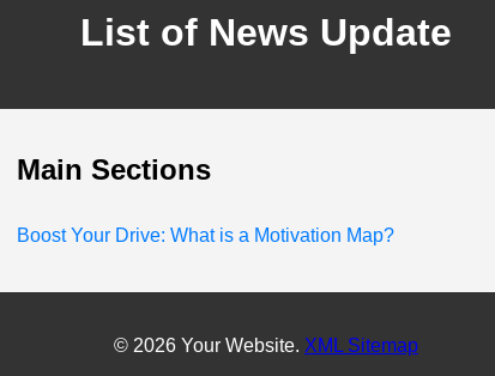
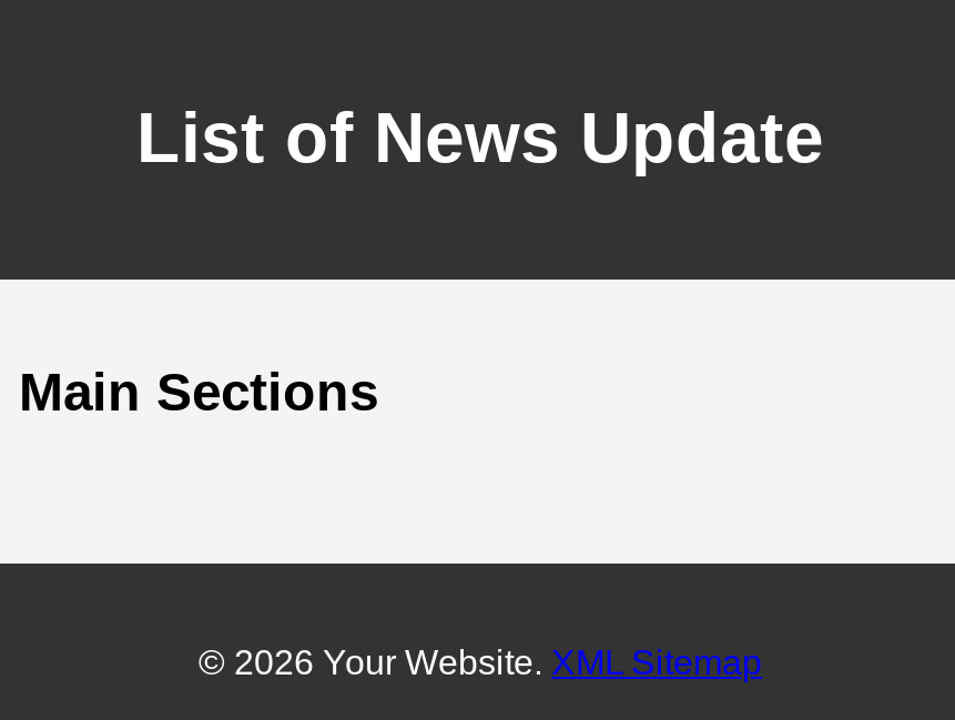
[17,225,394,245] Boost Your Drive: What is a Motivation Map? -> none

